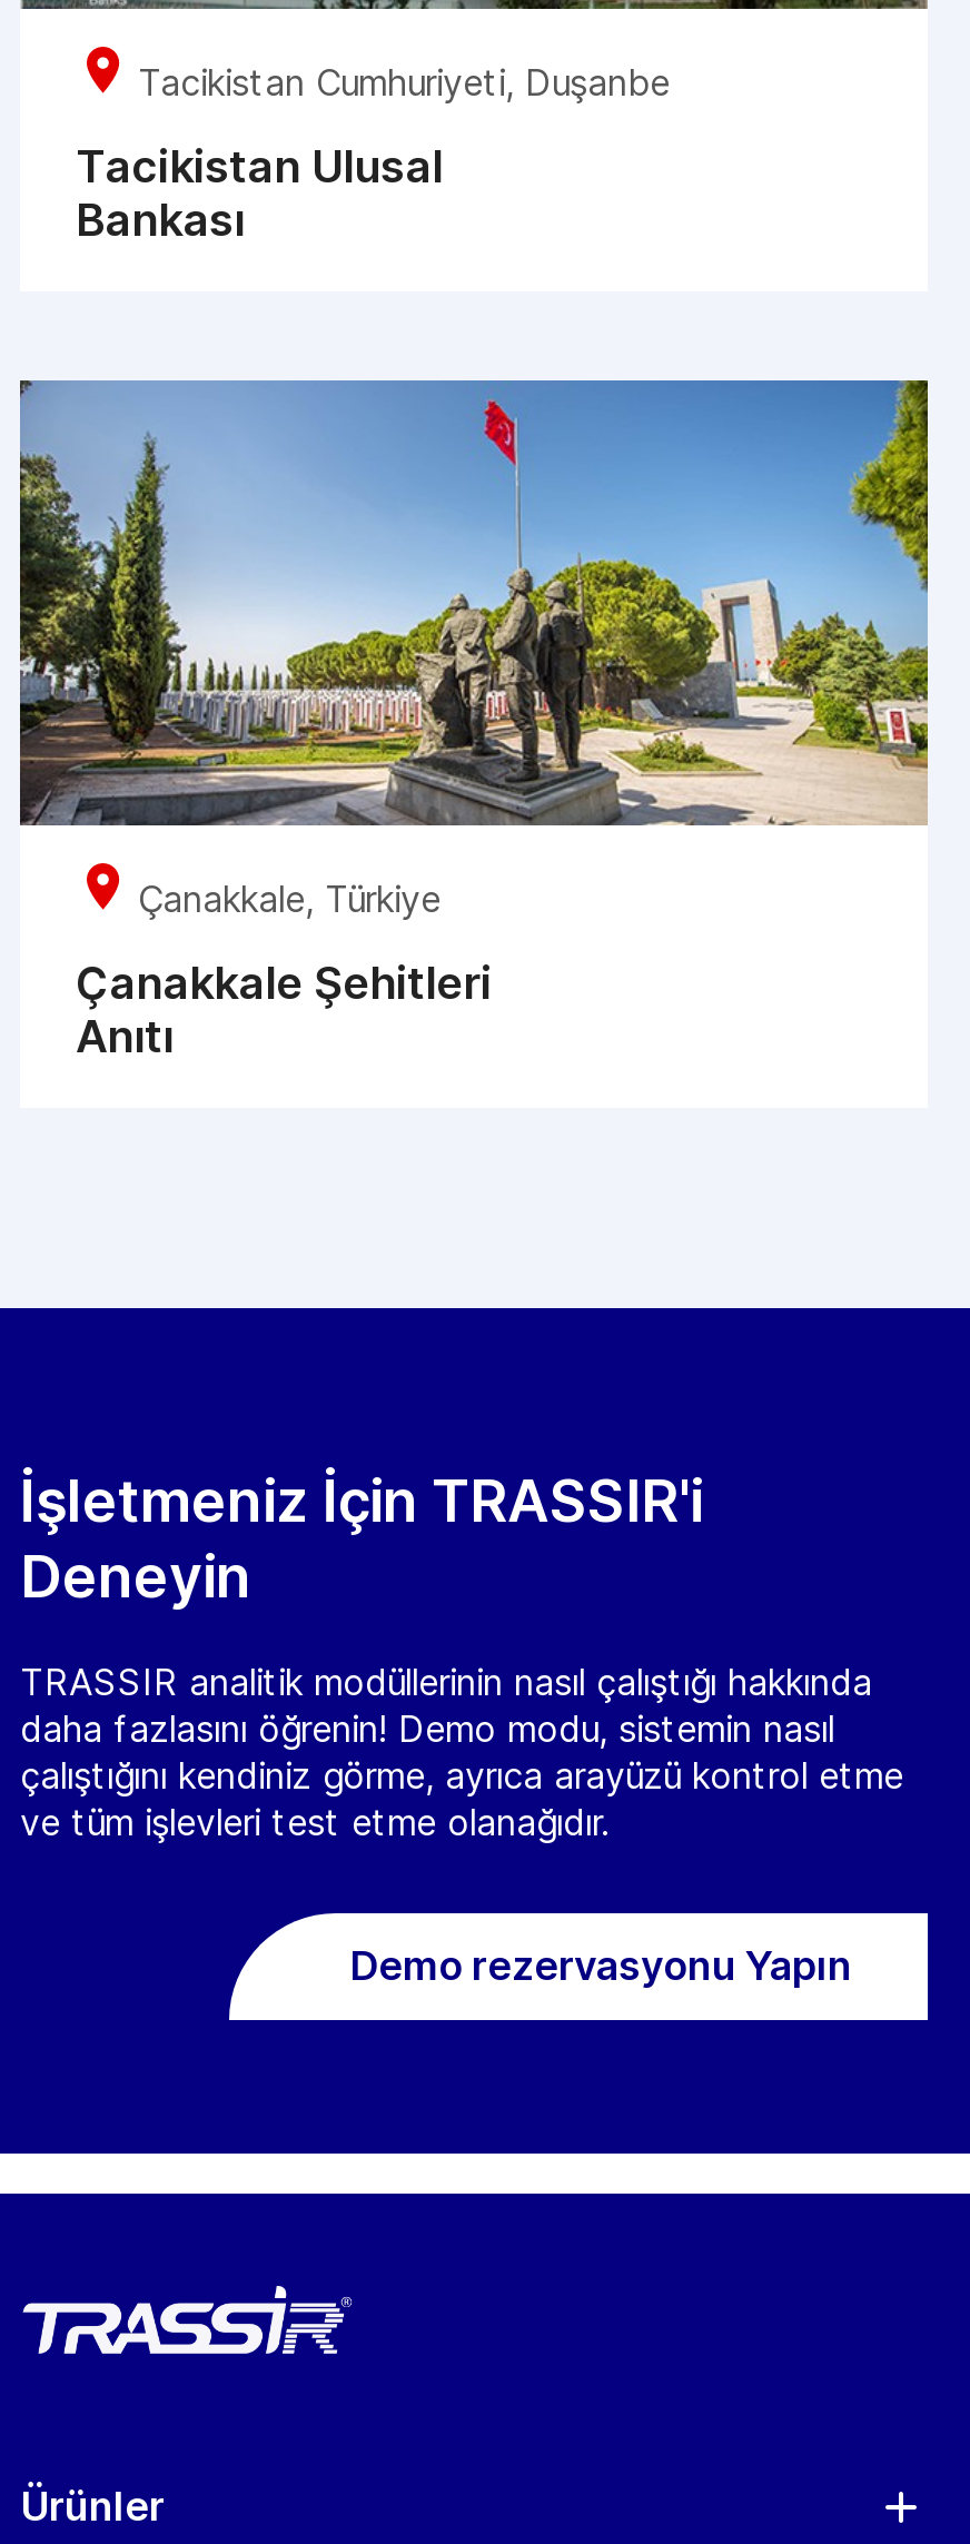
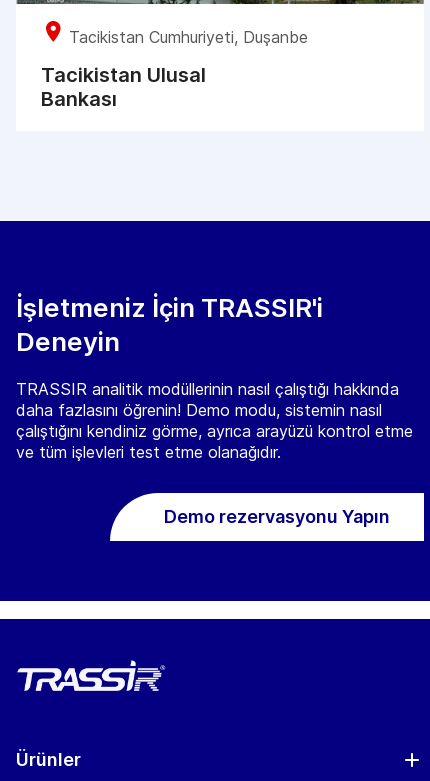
[20,378,930,1064] [image] | Çanakkale, Türkiye | Çanakkale Şehitleri | Anıtı -> none

